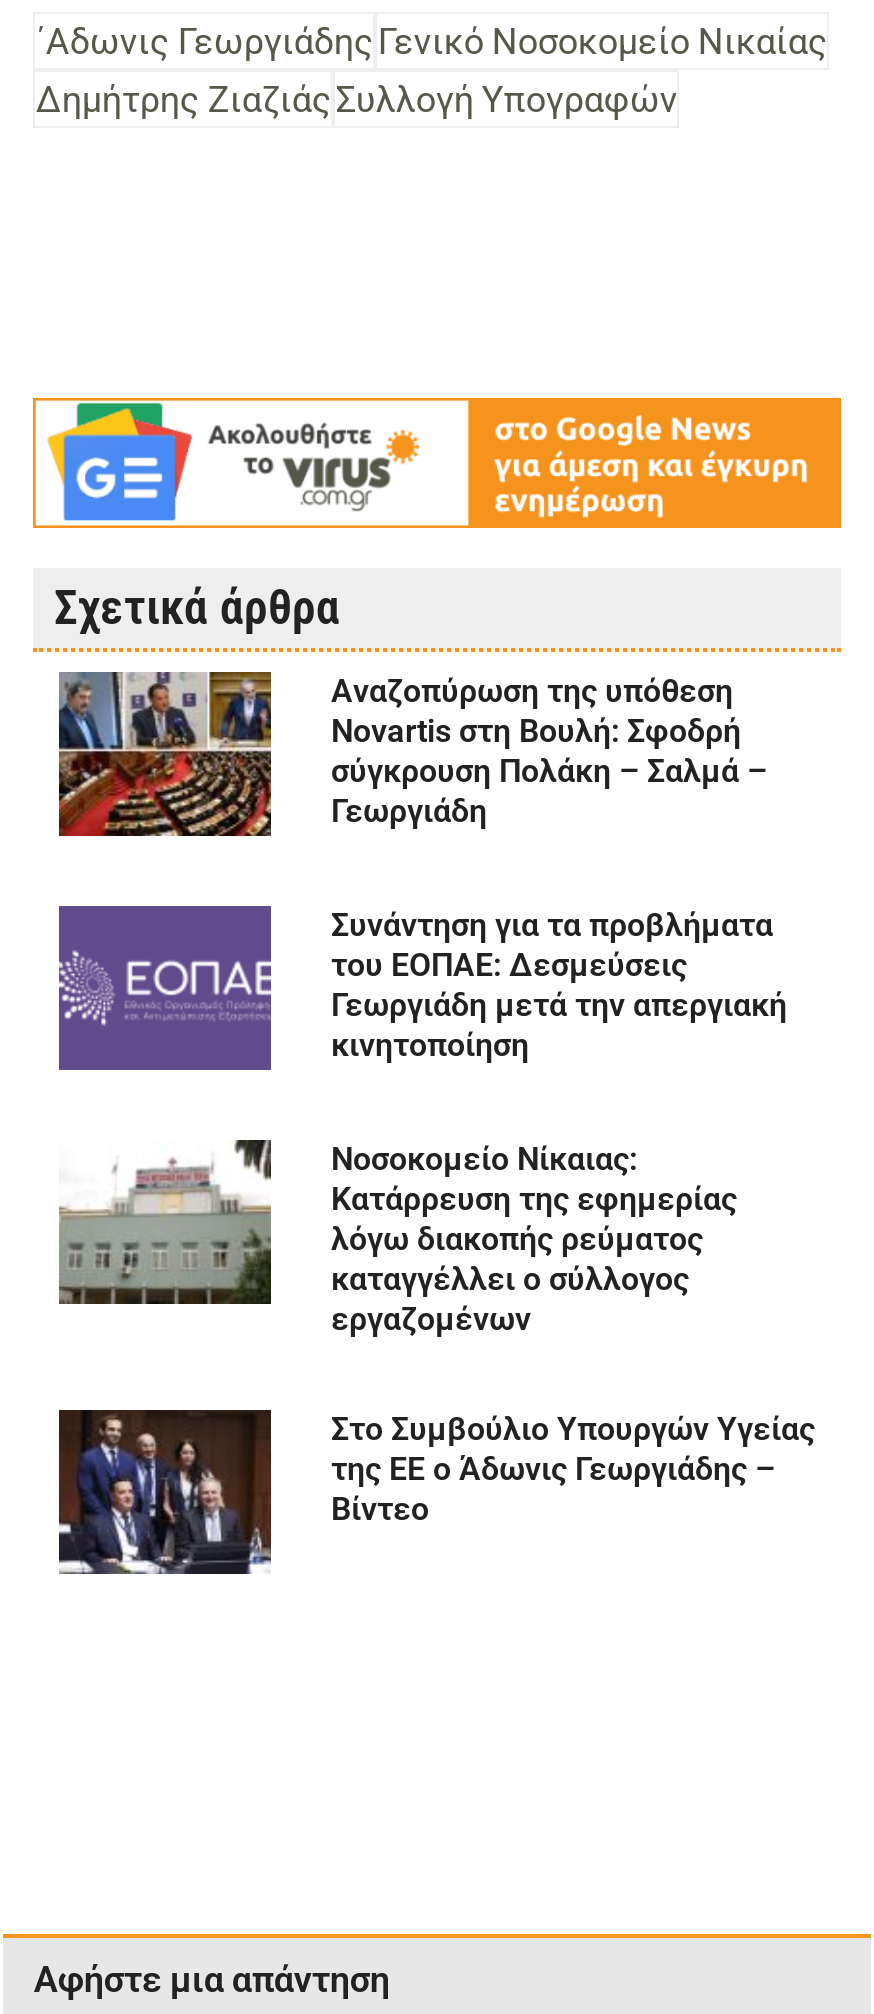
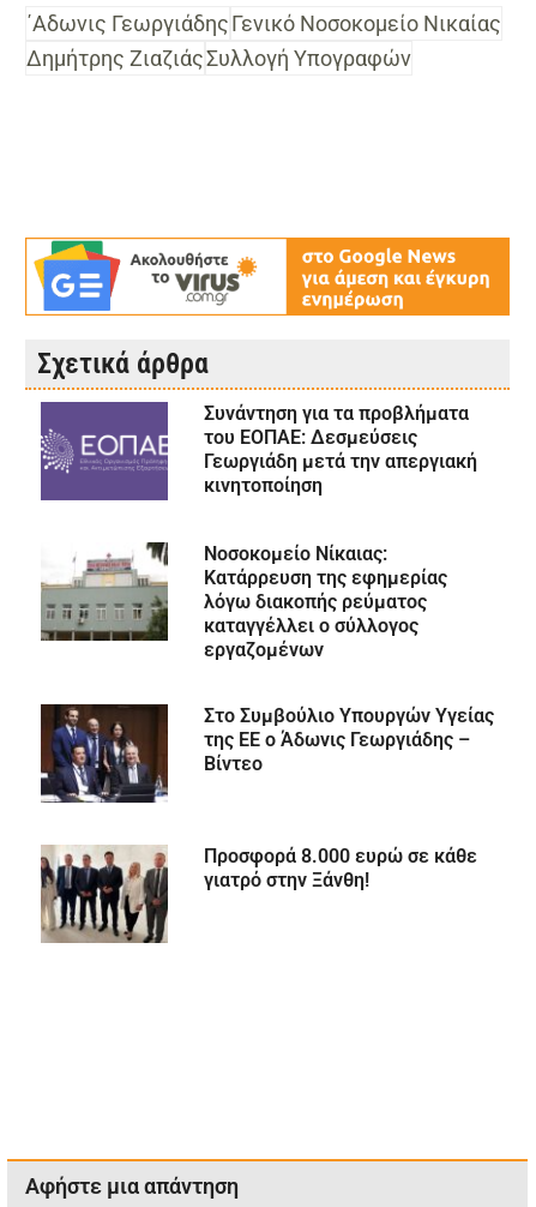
[57,670,767,838] [image] | Αναζοπύρωση της υπόθεση | Novartis στη Βουλή: Σφοδρή | σύγκρουση Πολάκη – Σαλμά – | Γεωργιάδη -> none
moved [57,906,815,1528] -> [40,402,494,775]: [image] | Συνάντηση για τα προβλήματα | του ΕΟΠΑΕ: Δεσμεύσεις | ... | της ΕΕ ο Άδωνις Γεωργιάδης – | Βίντεο
none -> [40,844,477,944] [image] | Προσφορά 8.000 ευρώ σε κάθε | γιατρό στην Ξάνθη!

